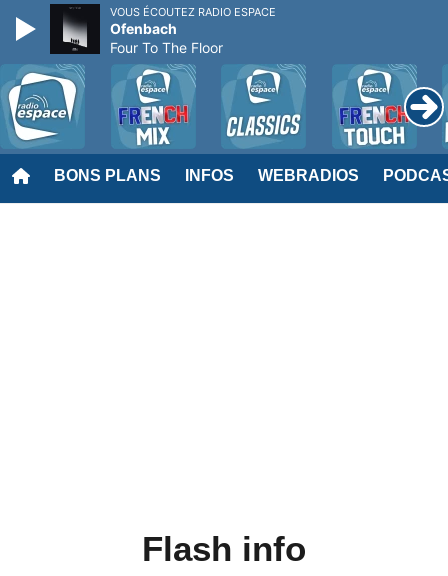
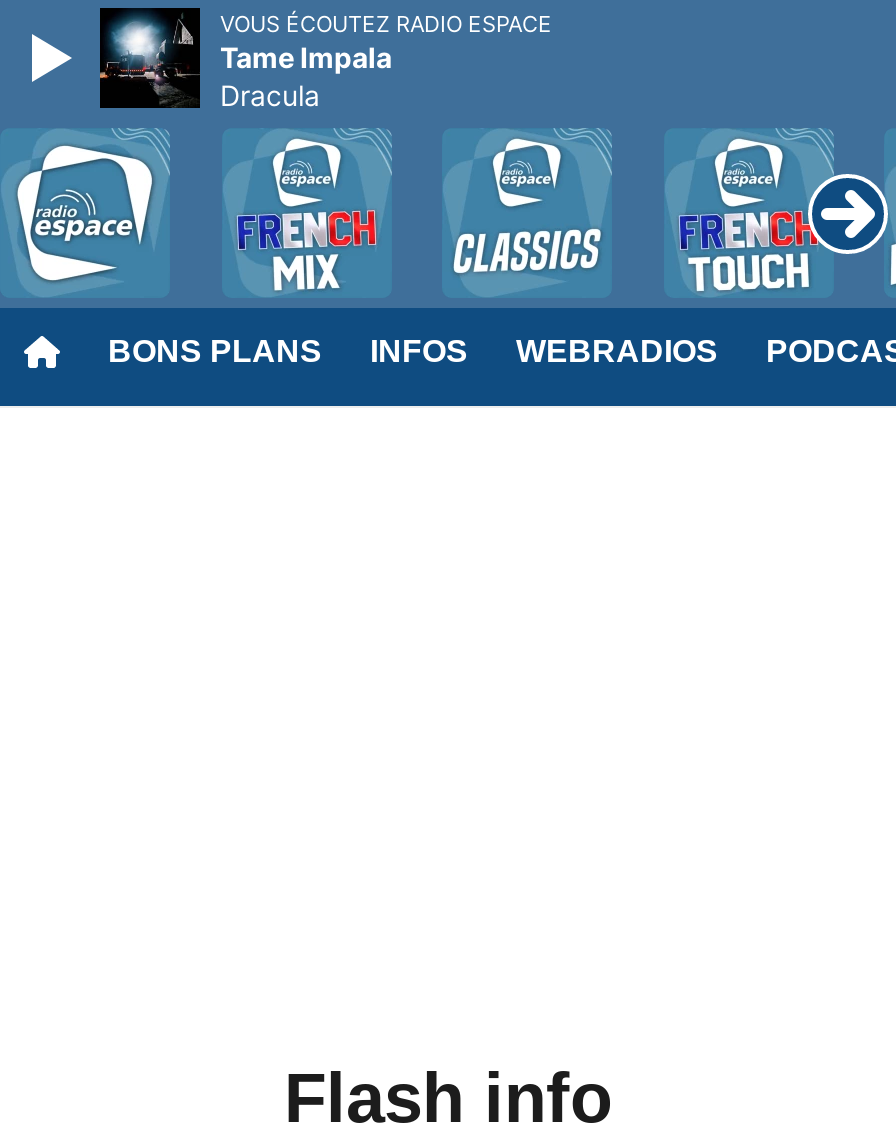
[50,7,223,56] [image] | Ofenbach | Four To The Floor -> [98,14,392,112] [image] | Tame Impala | Dracula

